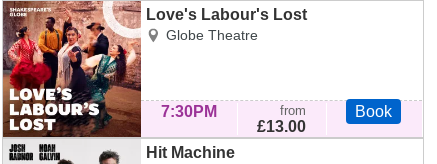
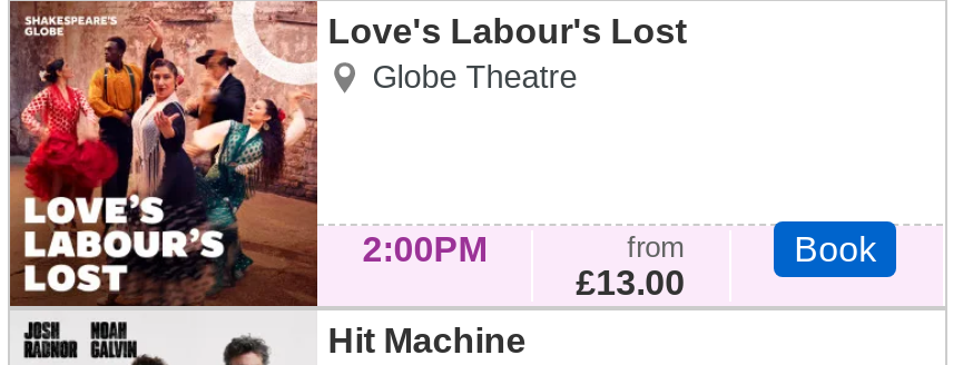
[161,103,217,120] 7:30PM -> [362,230,487,268] 2:00PM

